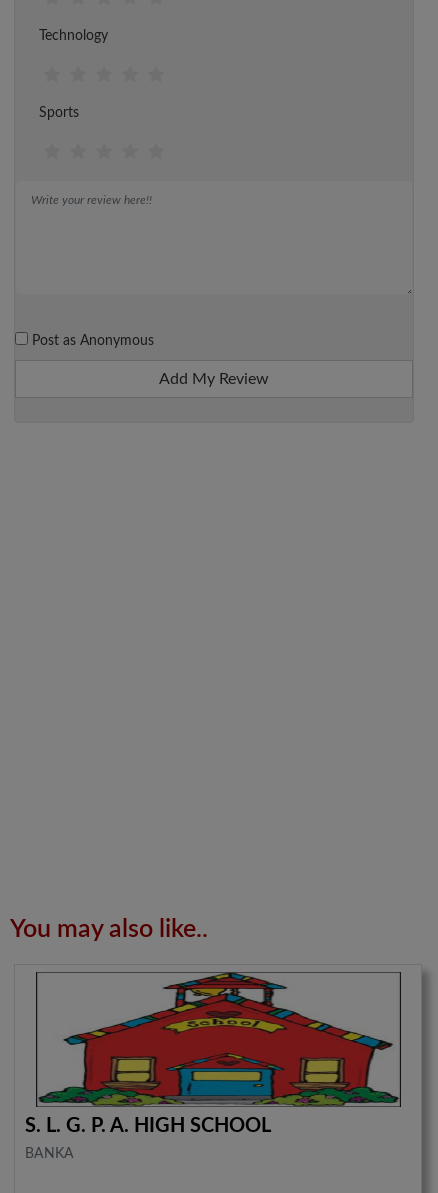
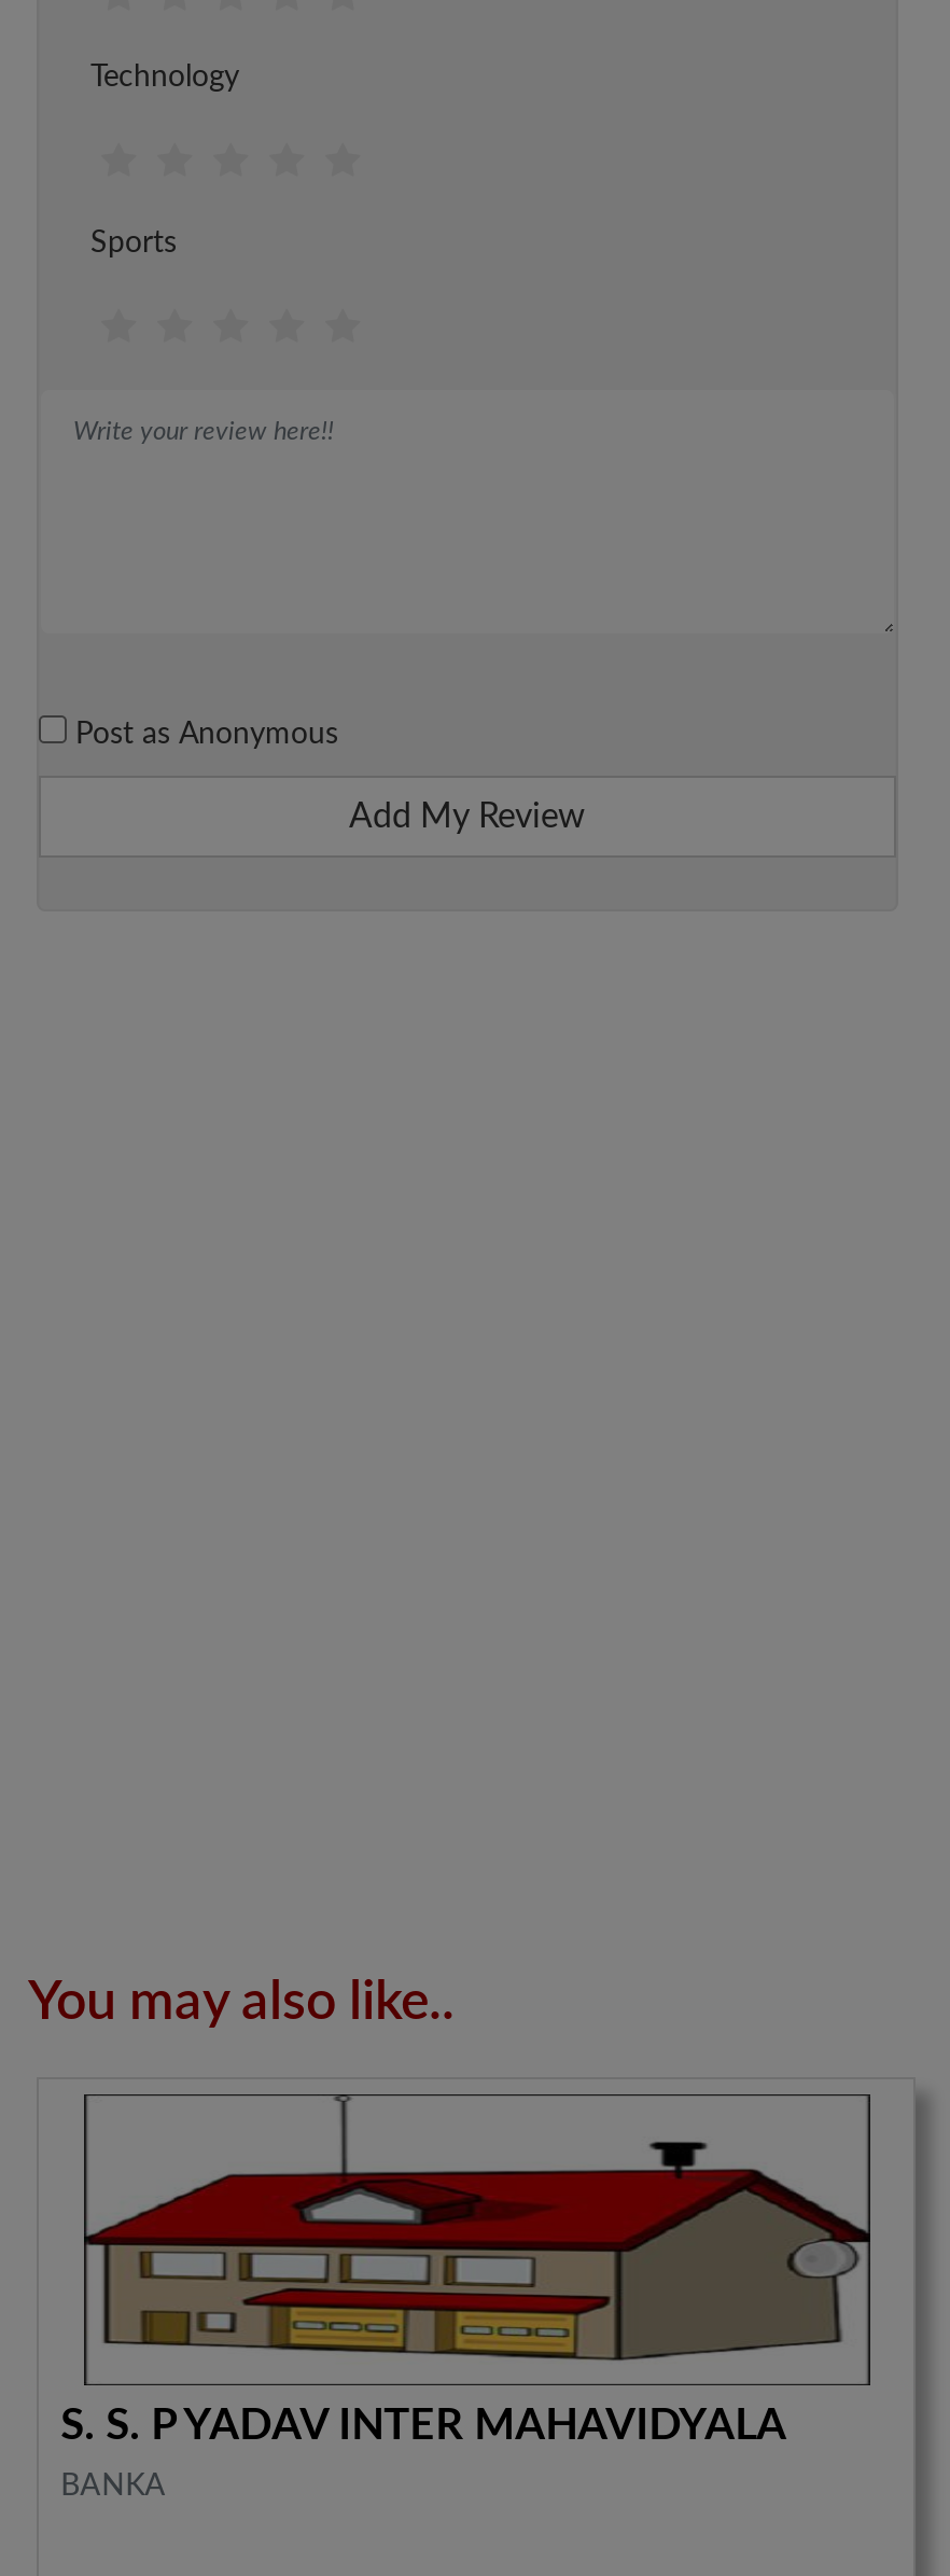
[25,972,400,1136] [image] | S. L. G. P. A. HIGH SCHOOL -> [61,2094,870,2447] [image] | S. S. P YADAV INTER MAHAVIDYALA

